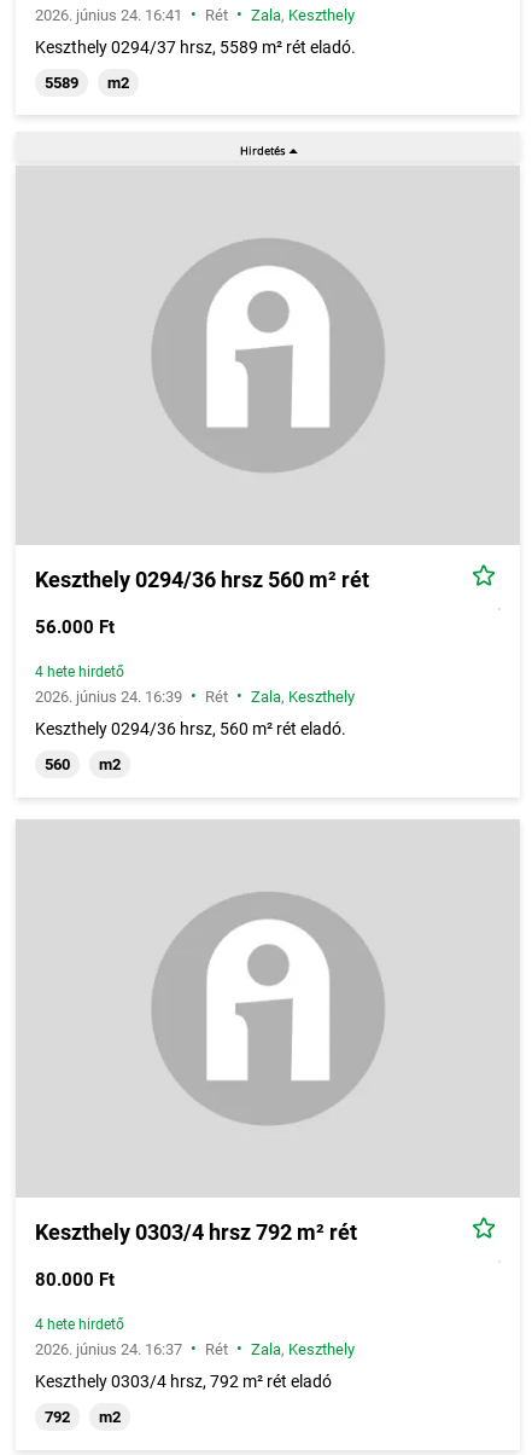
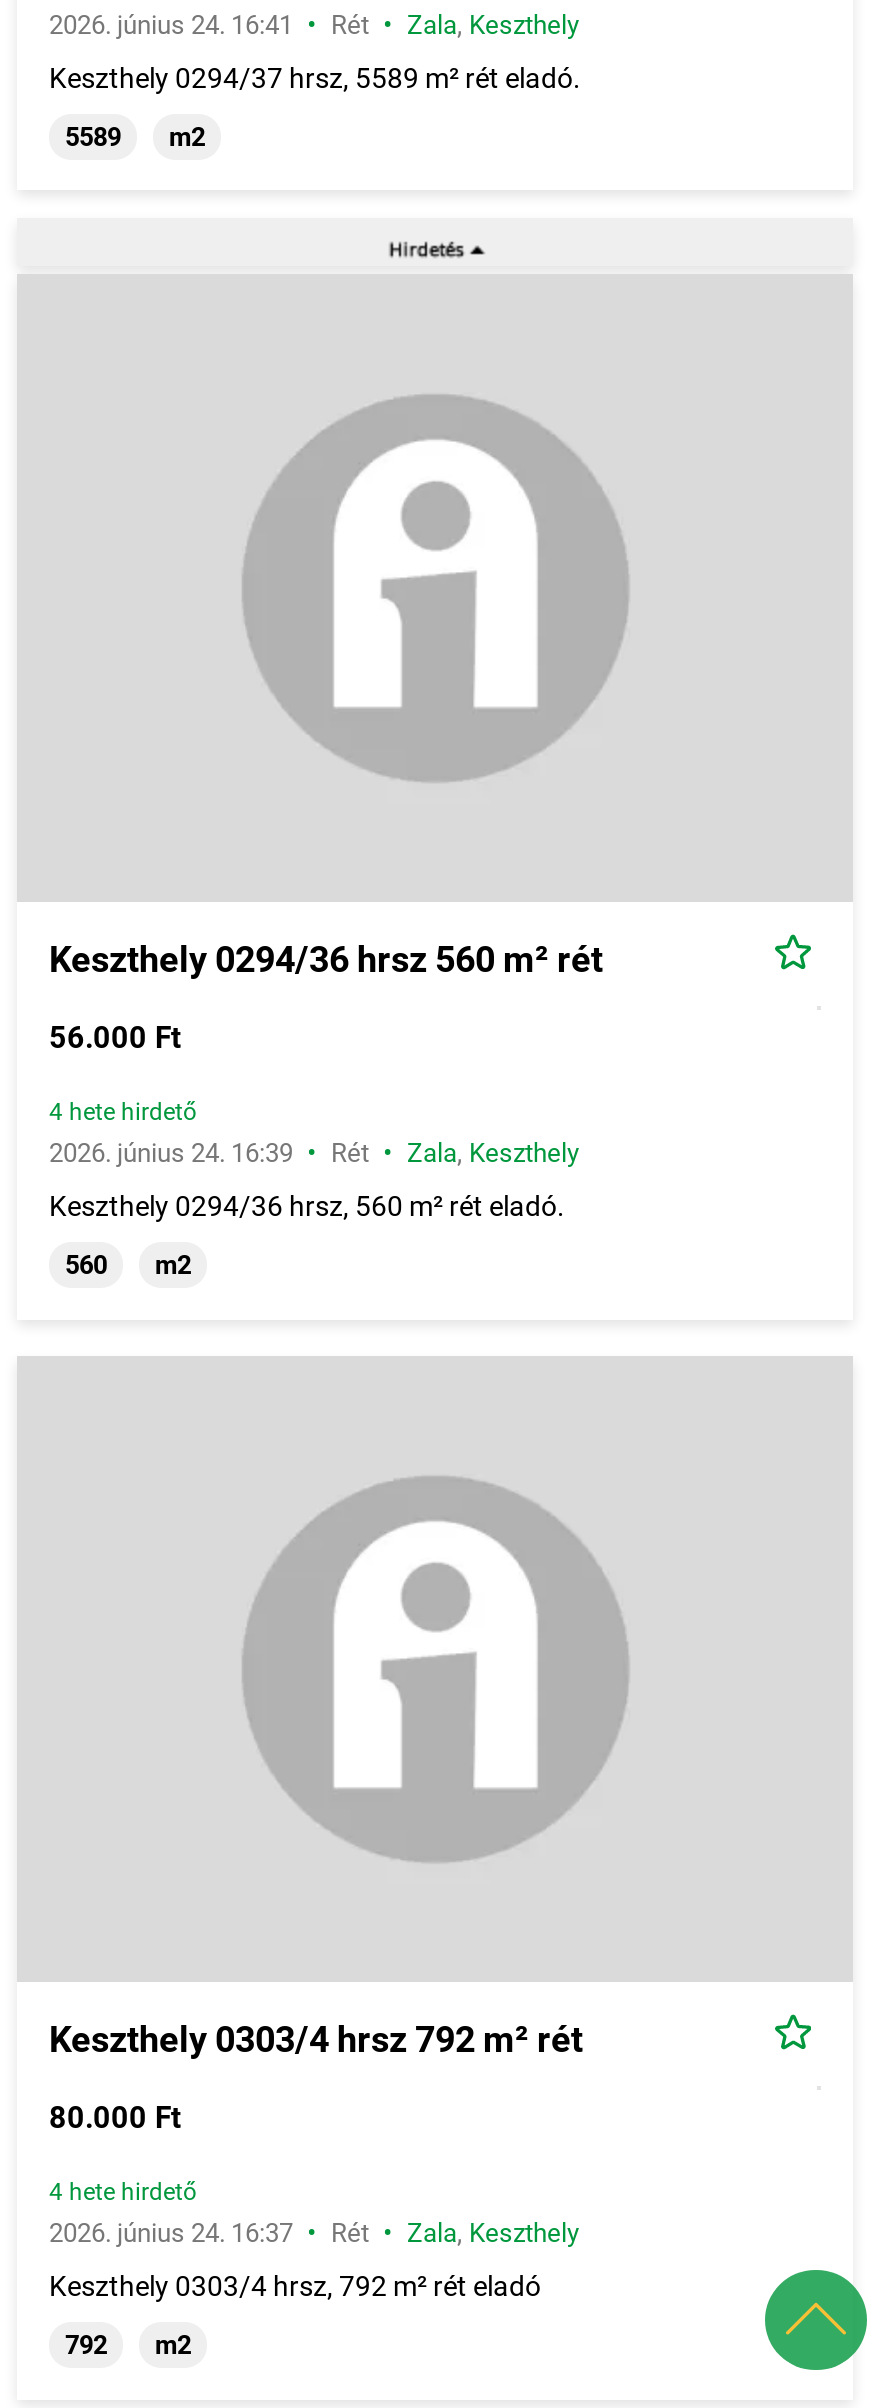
none -> [763,2268,869,2372] [image]

